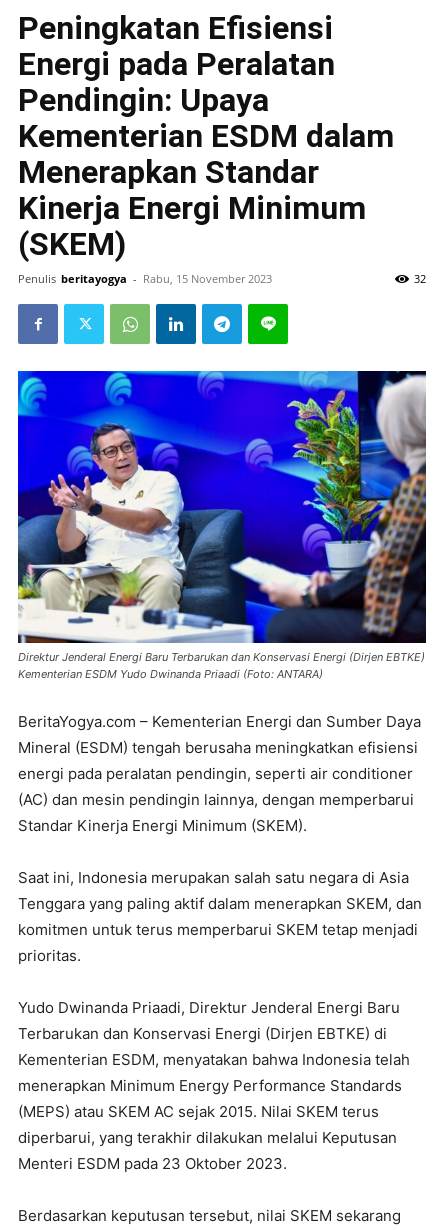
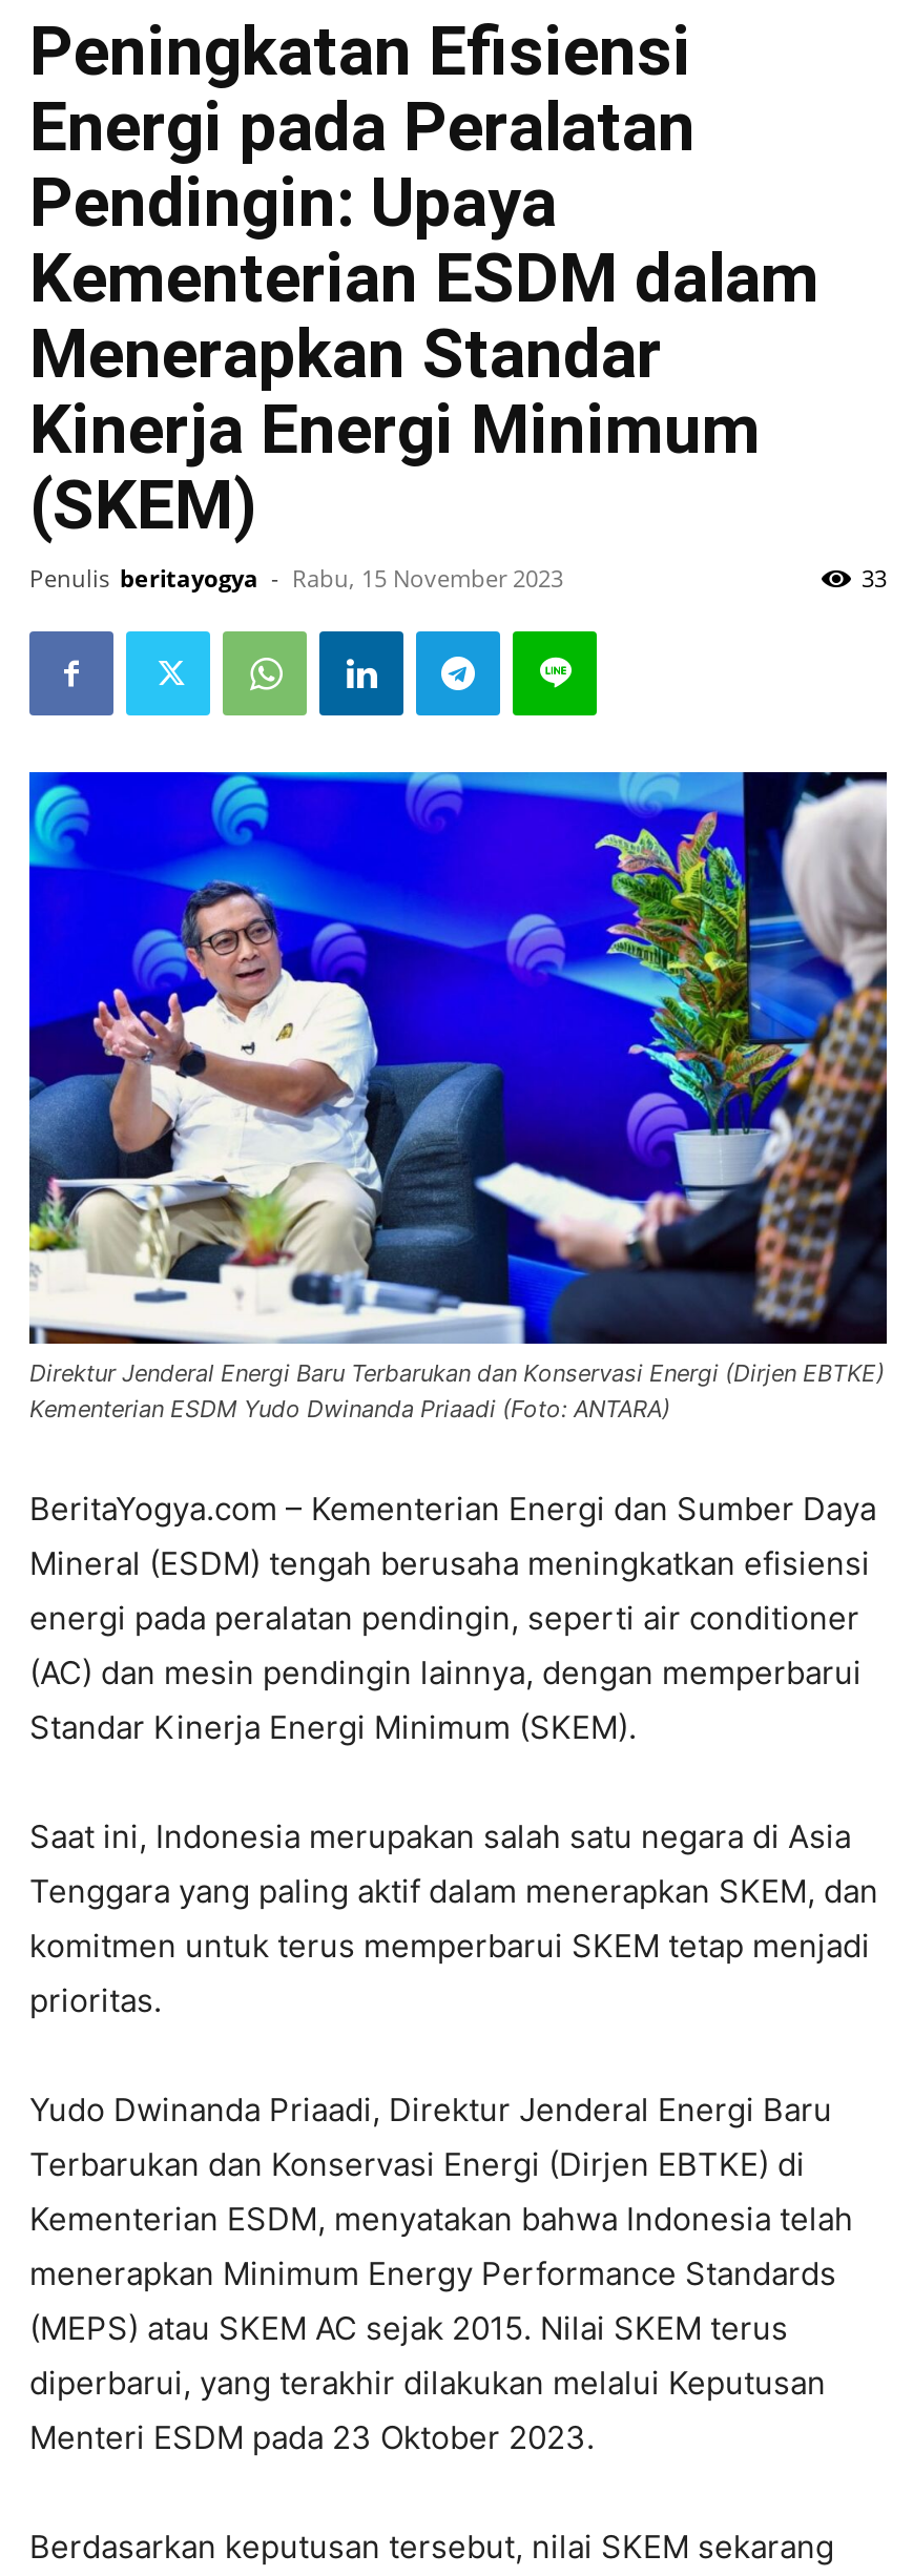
[414,271,426,286] 32 -> [862,562,887,594] 33

